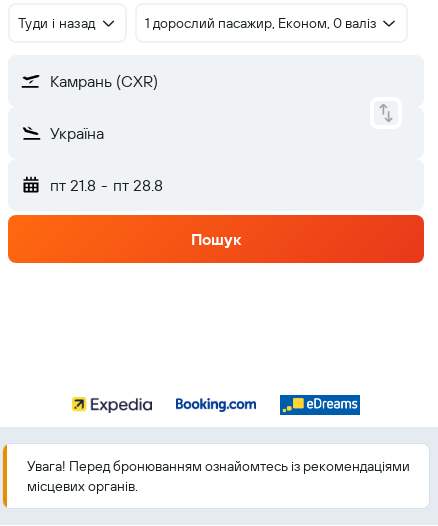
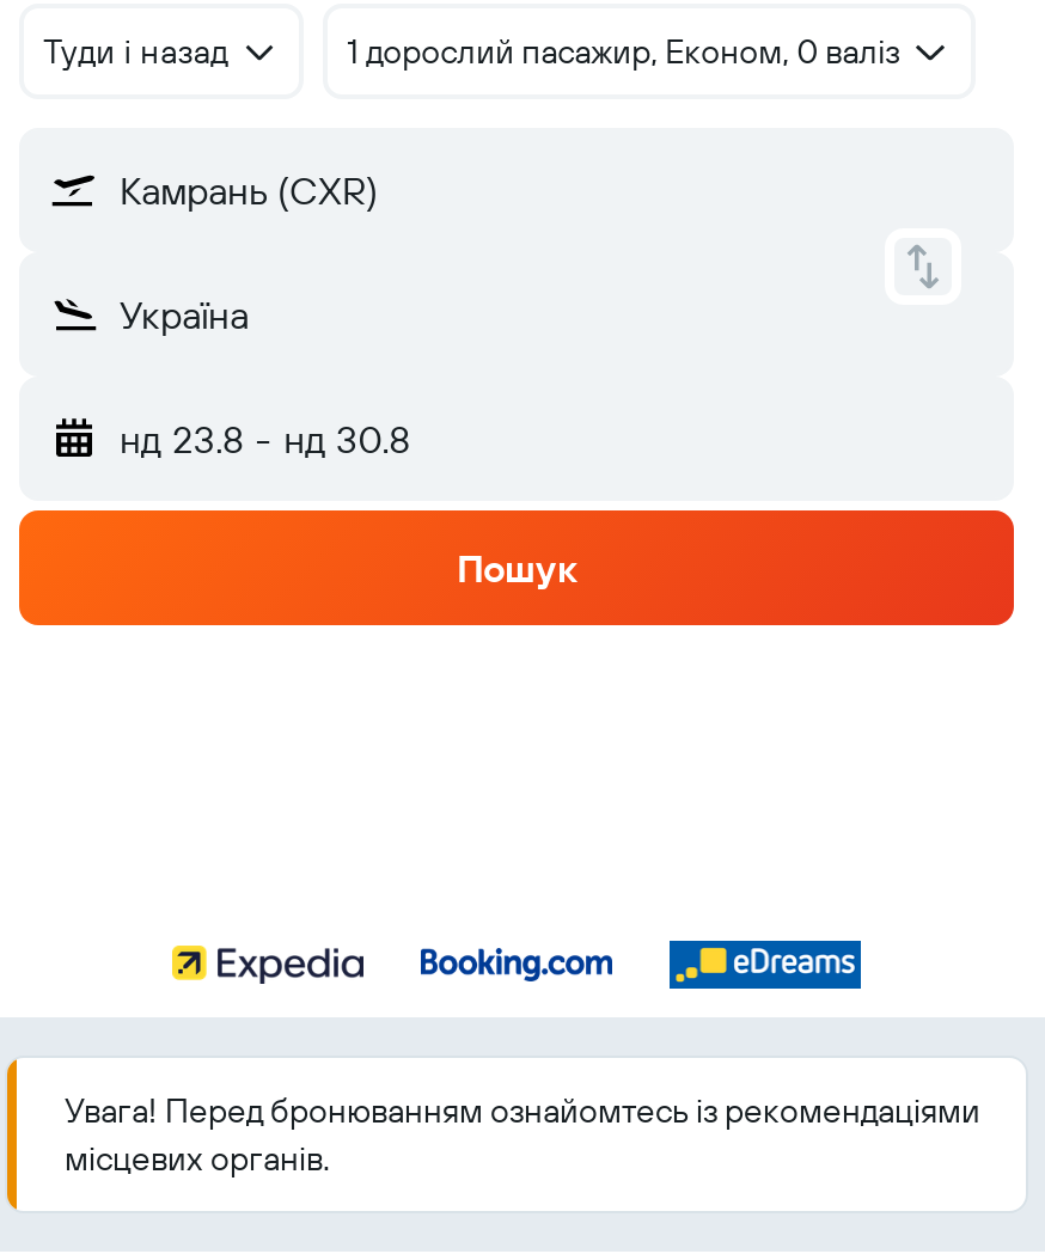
[50,175,163,195] пт 21.8 - пт 28.8 -> [120,415,410,463] нд 23.8 - нд 30.8

